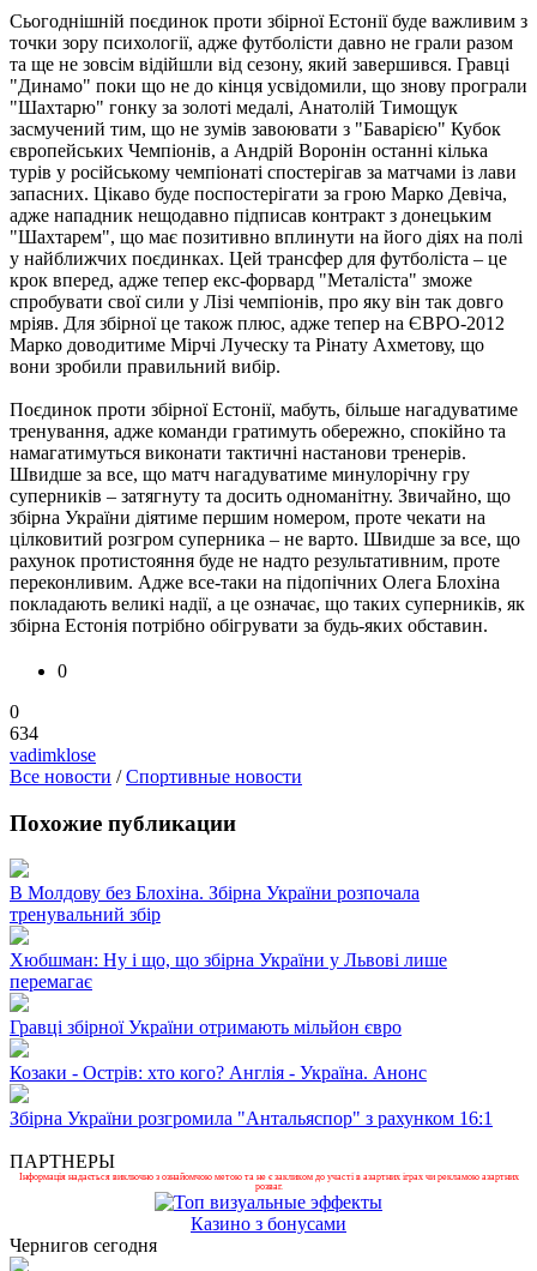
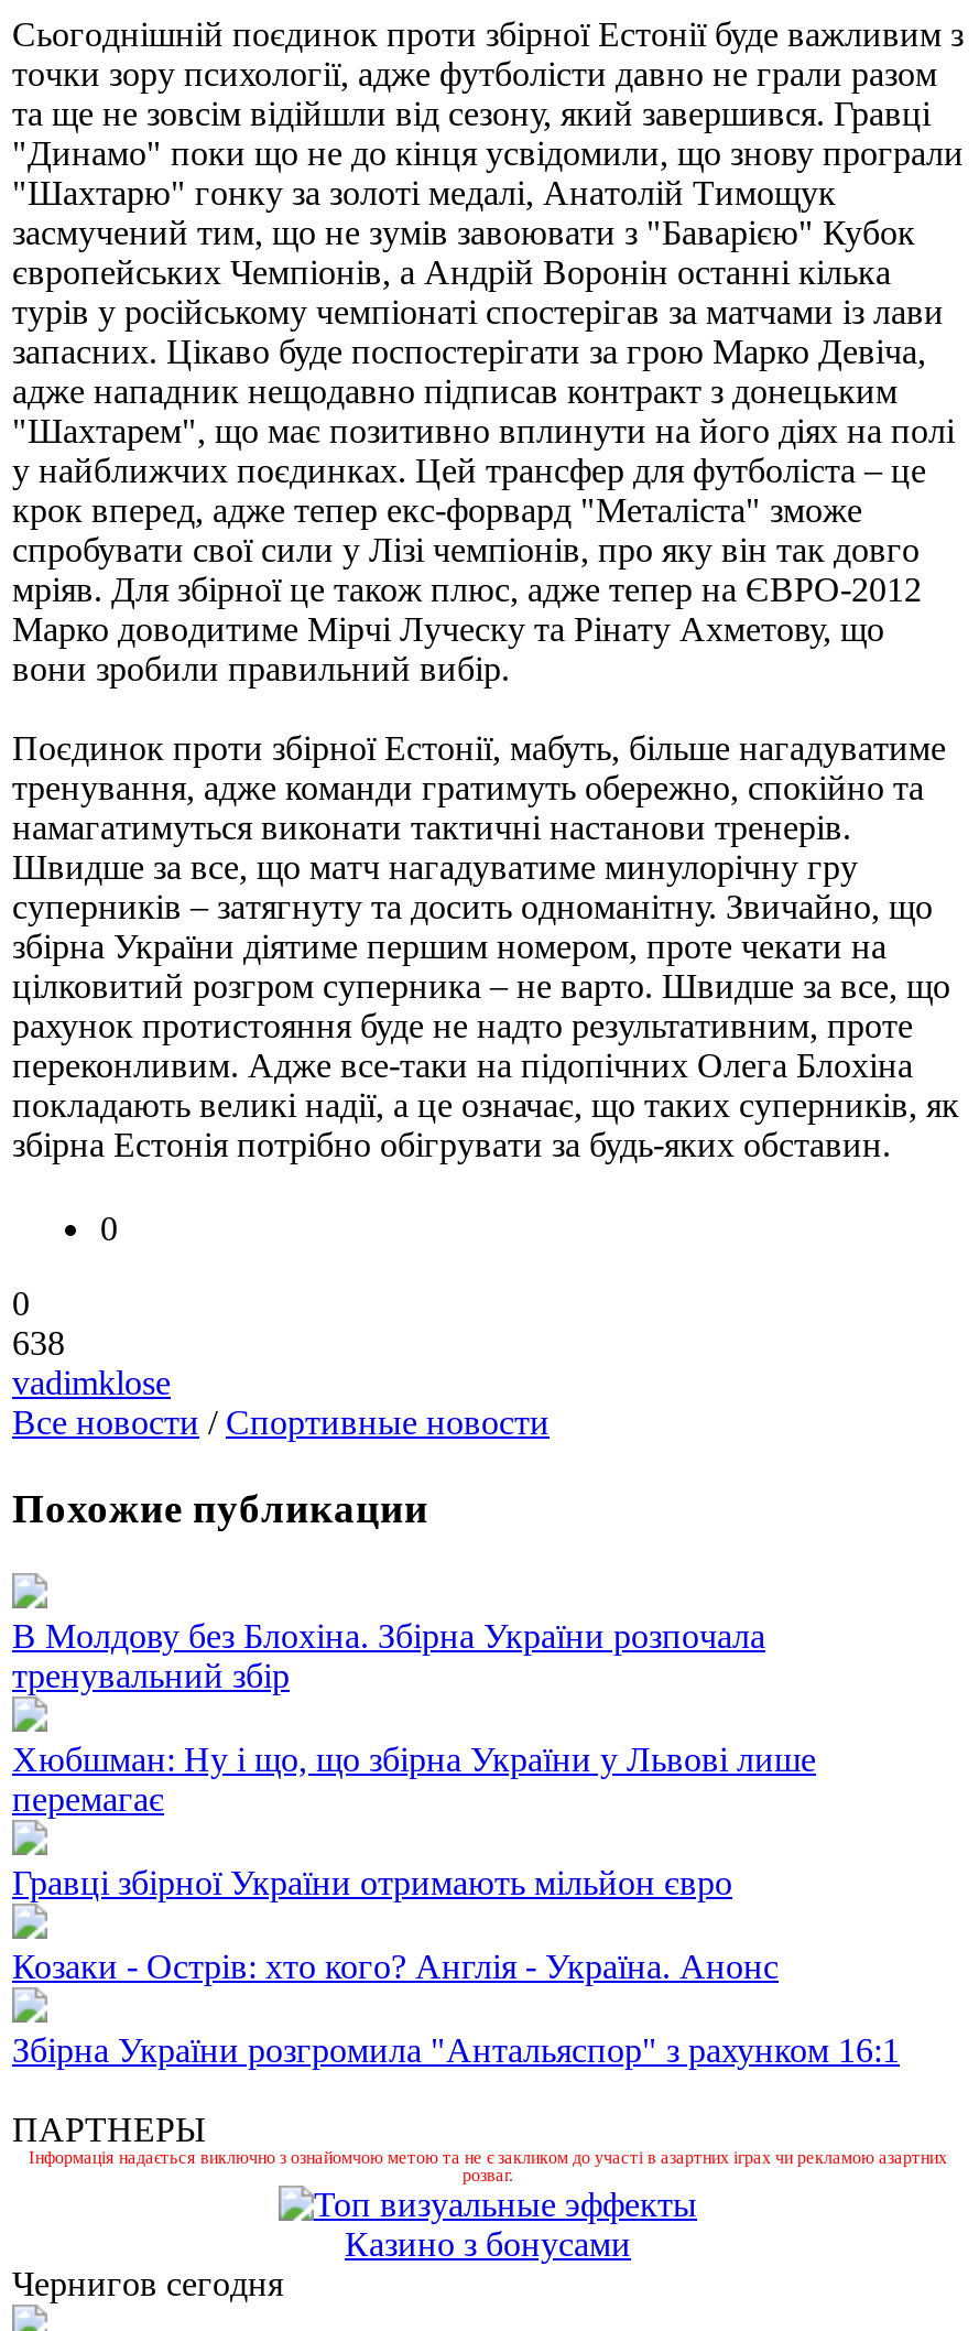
[10,723,38,743] 634 -> [12,1324,65,1361] 638

